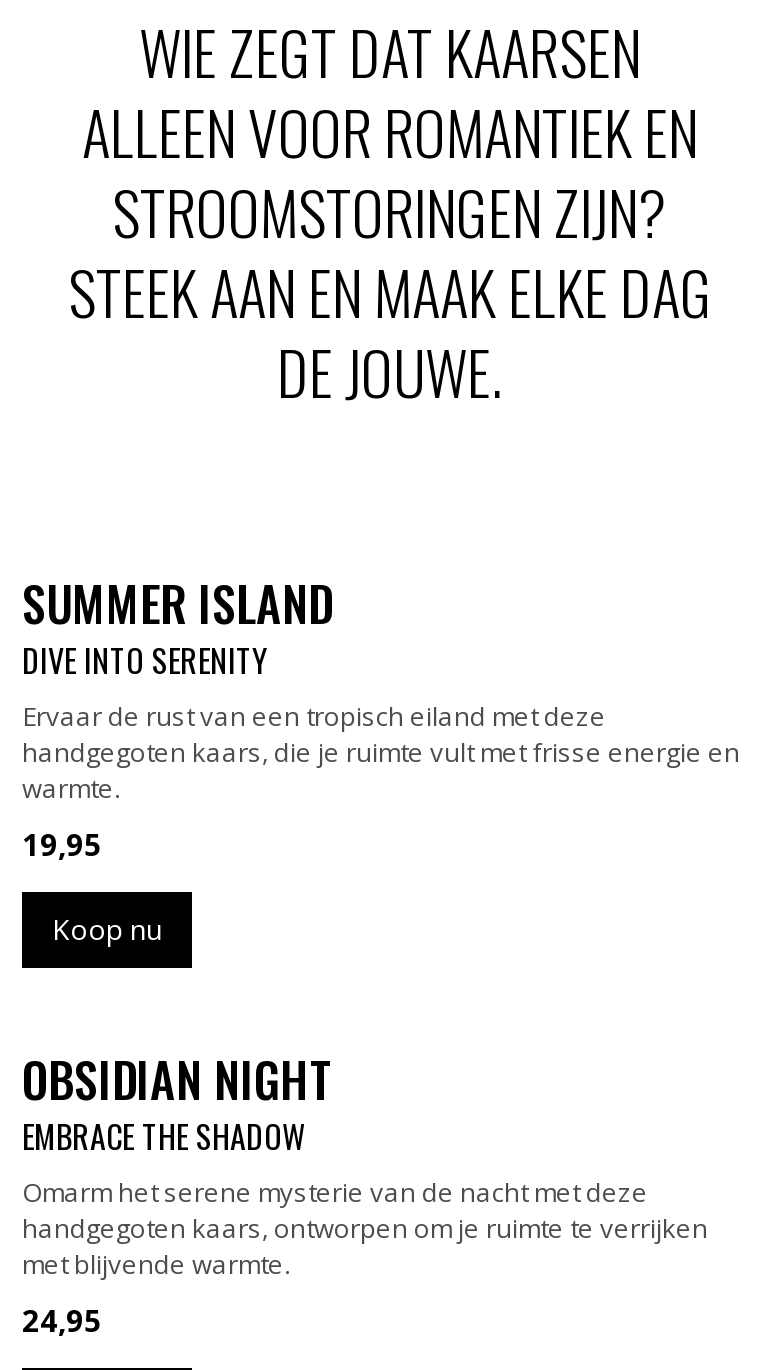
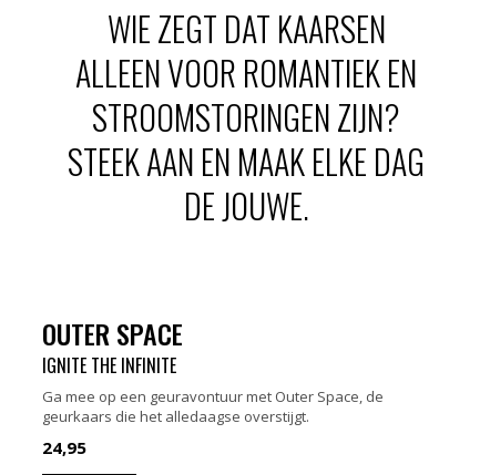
[22,566,740,1282] SUMMER ISLAND | DIVE INTO SERENITY | Ervaar de rust van een tropisch eiland met deze | handgegoten kaars, die je ruimte vult met frisse energie en | warmte. | 19,95 | Koop nu | OBSIDIAN NIGHT | EMBRACE THE SHADOW | Omarm het serene mysterie van de nacht met deze | handgegoten kaars, ontworpen om je ruimte te verrijken | met blijvende warmte. -> [42,313,384,426] OUTER SPACE | IGNITE THE INFINITE | Ga mee op een geuravontuur met Outer Space, de | geurkaars die het alledaagse overstijgt.

